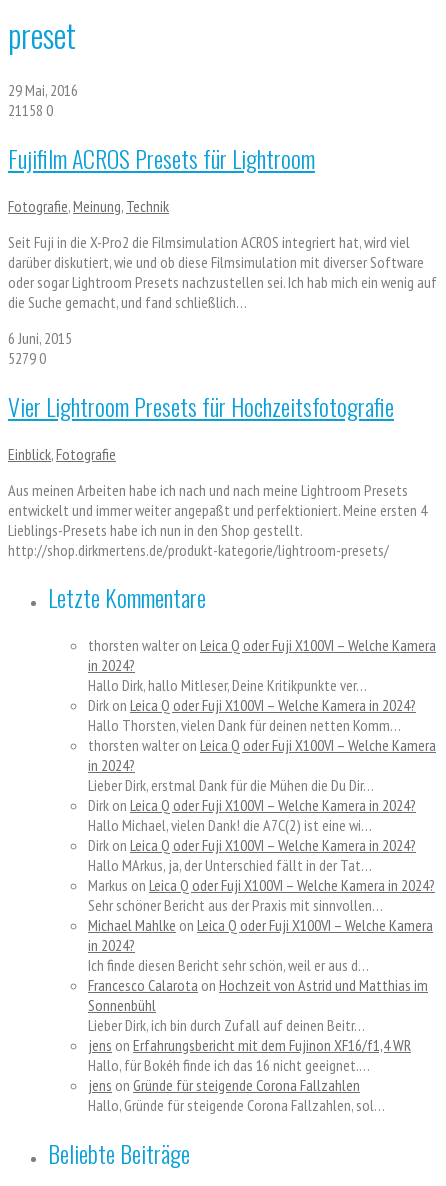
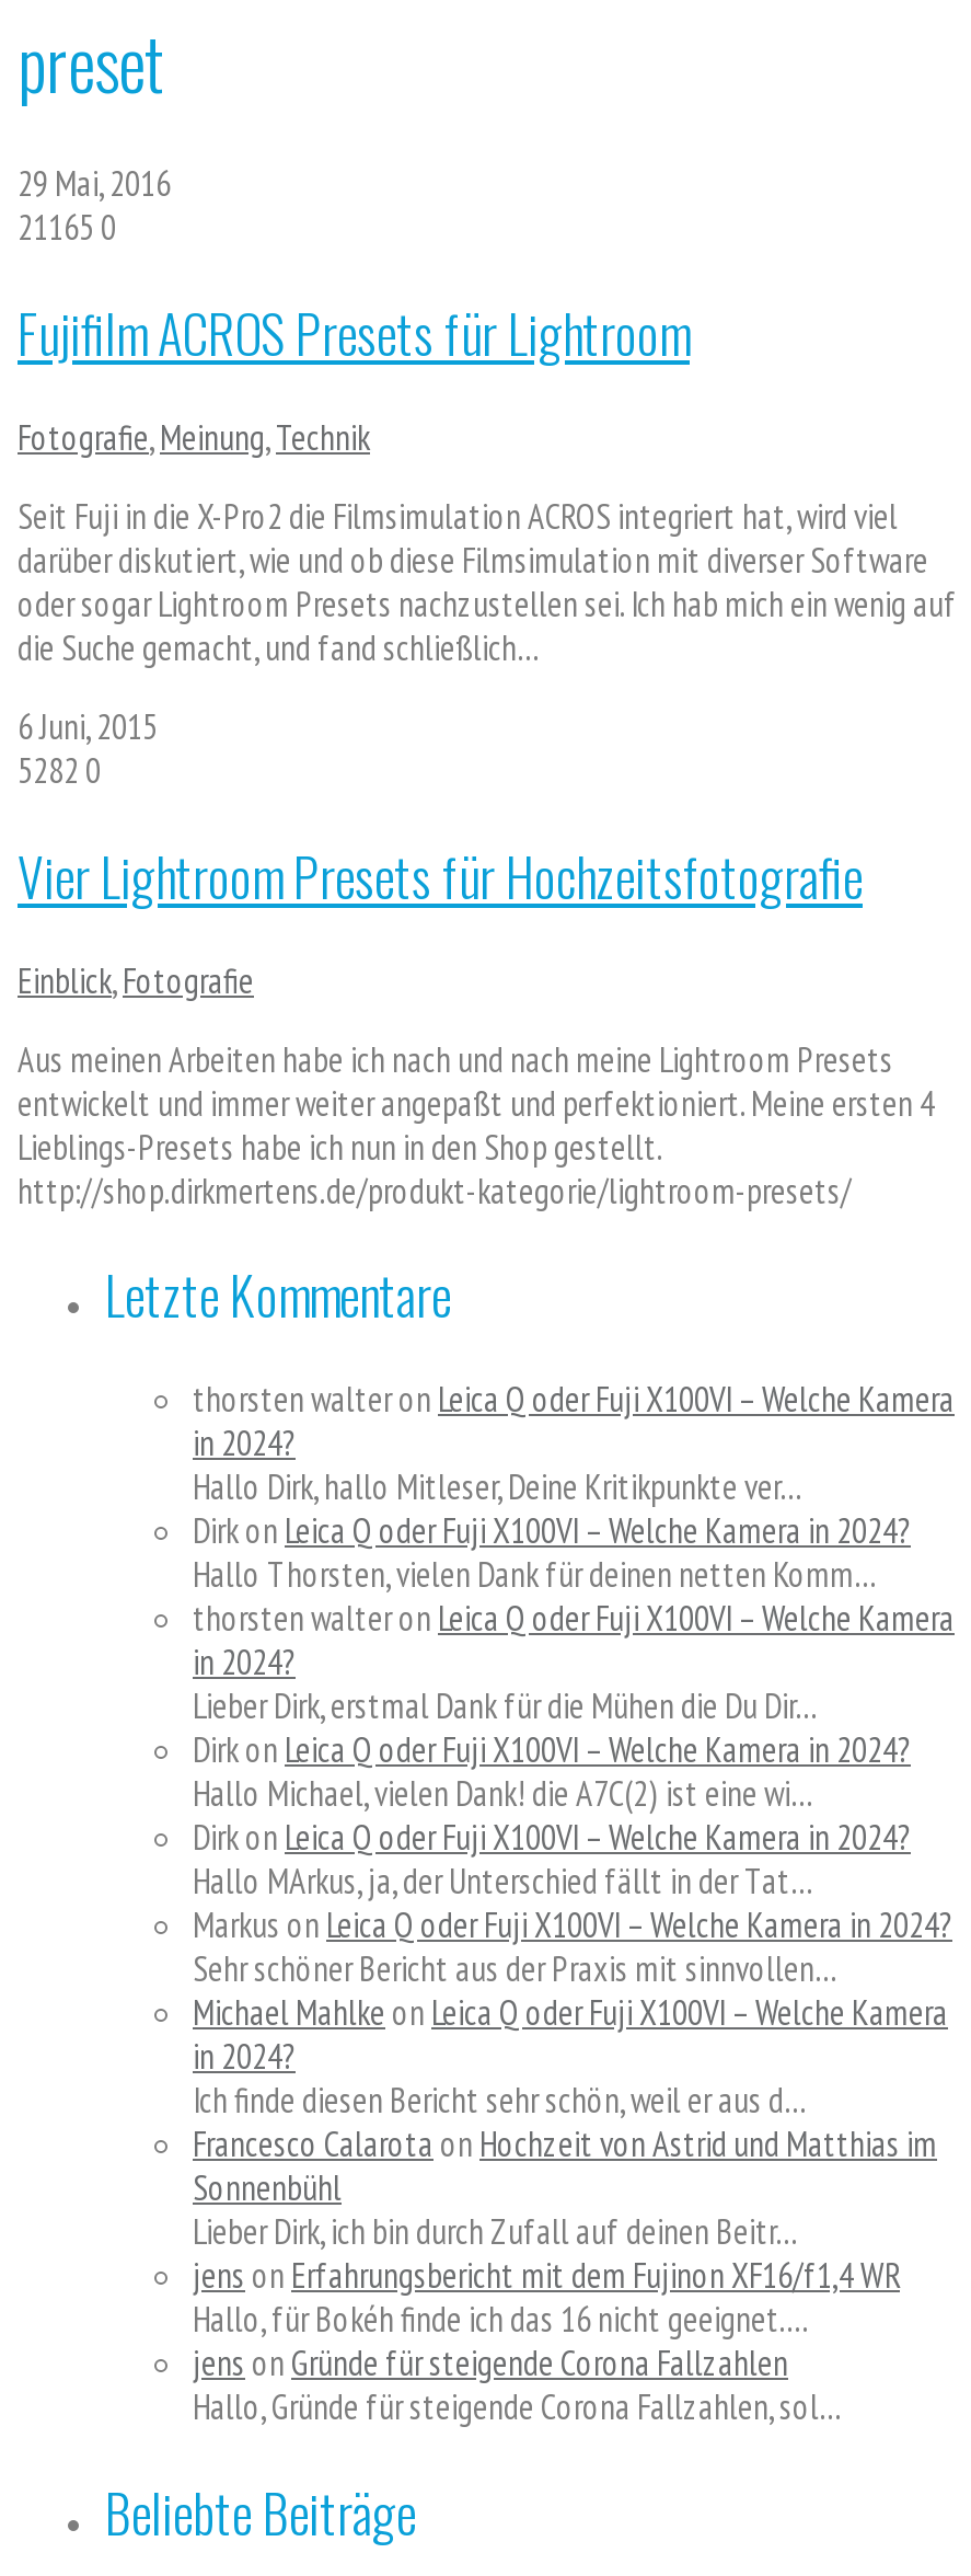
[8,100,53,120] 21158 0 -> [18,205,116,248] 21165 0
[8,348,46,368] 5279 0 -> [18,747,101,791] 5282 0

